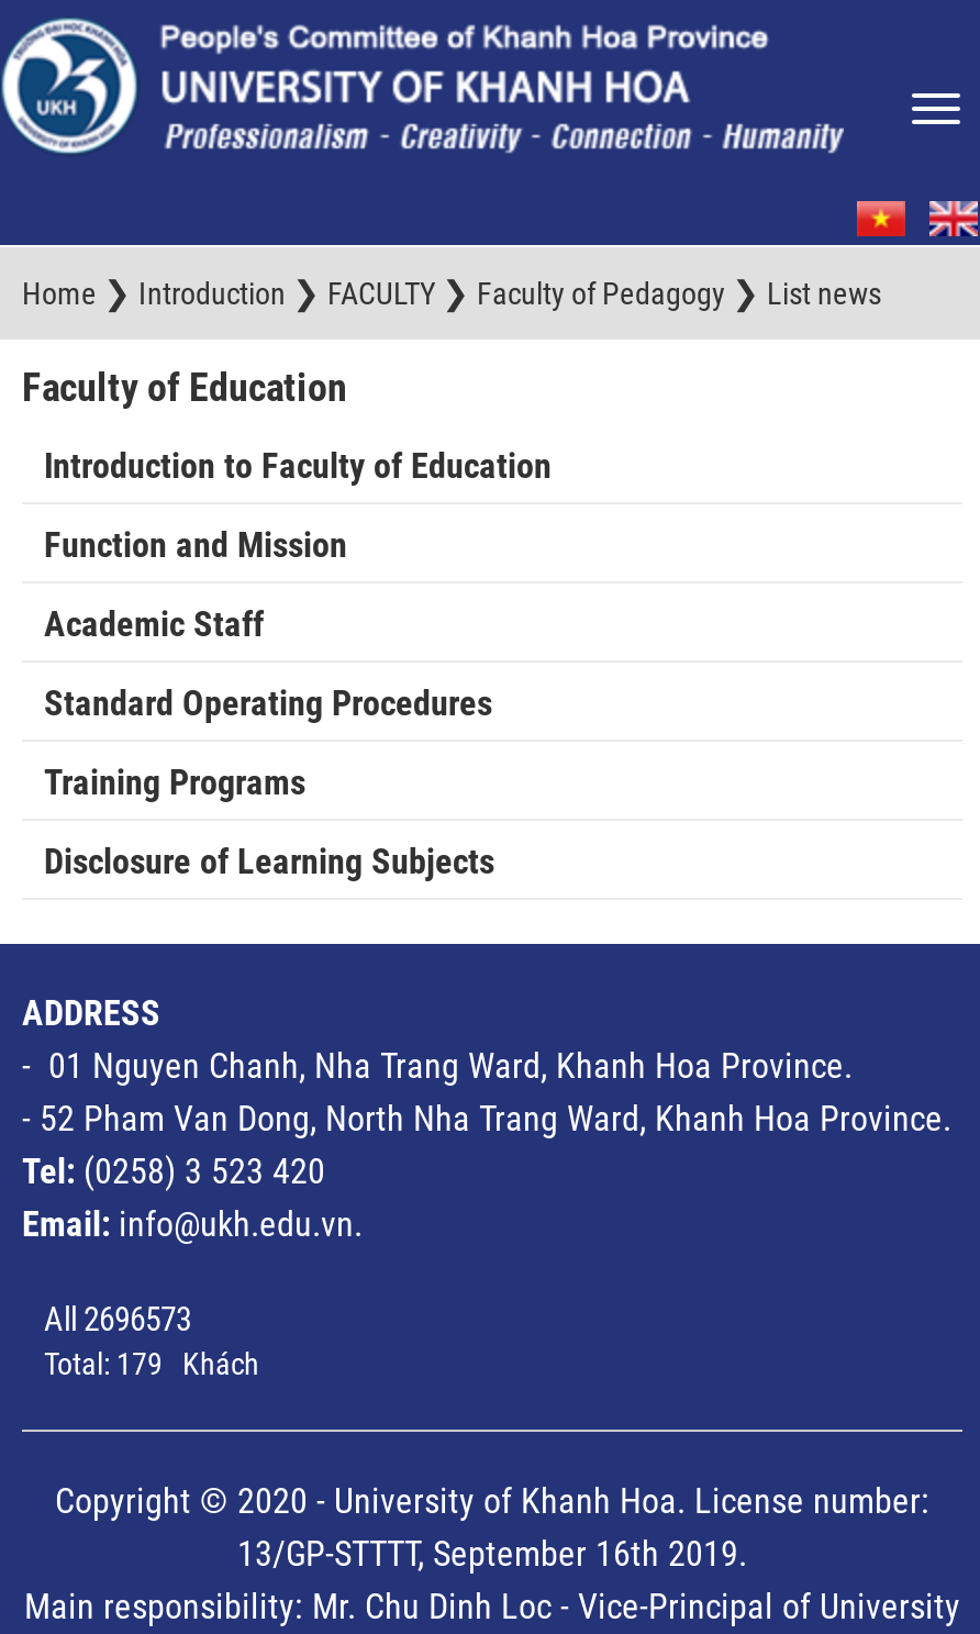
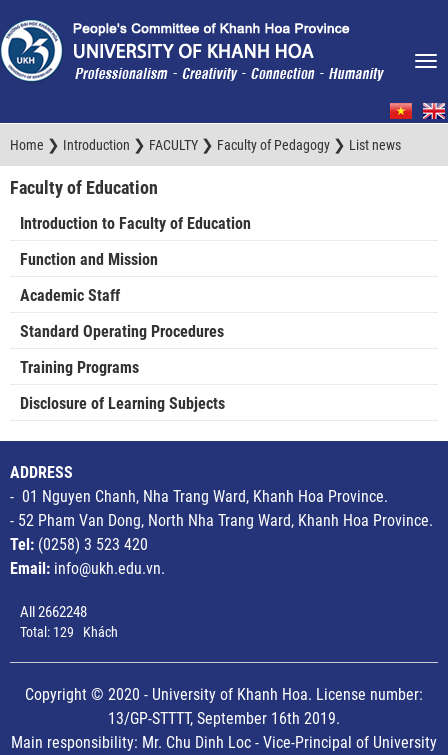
[44,1300,191,1339] All 2696573 -> [20,603,87,621] All 2662248
[44,1346,259,1381] Total: 179 Khách -> [20,624,118,640] Total: 129 Khách

